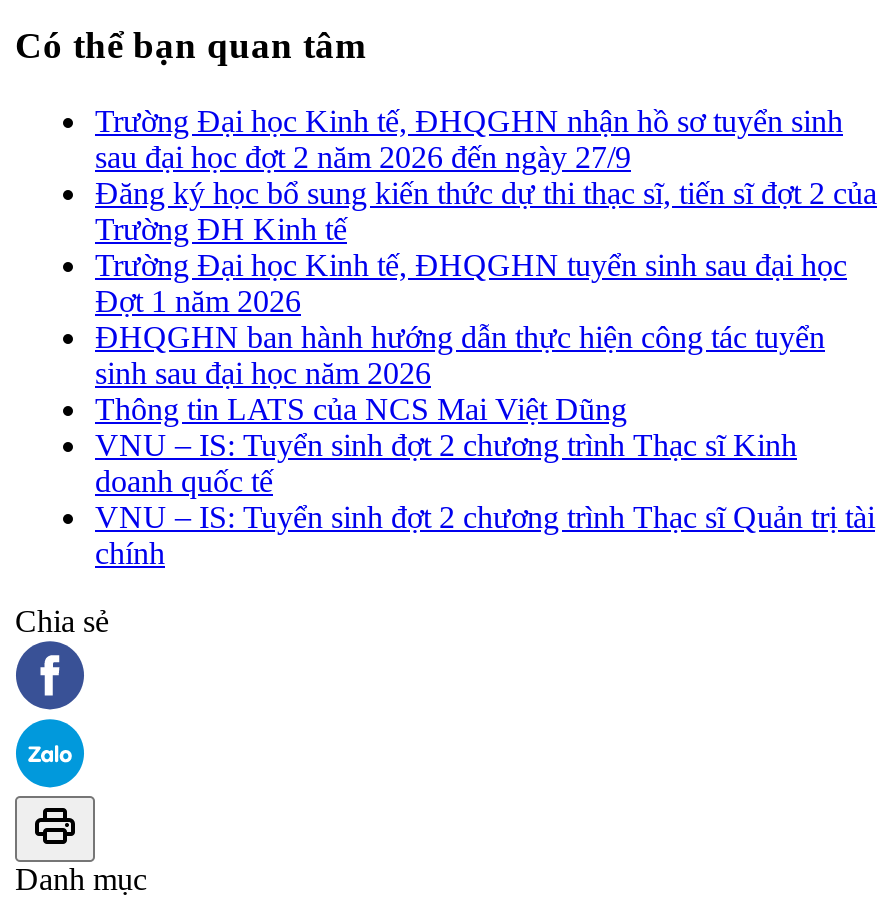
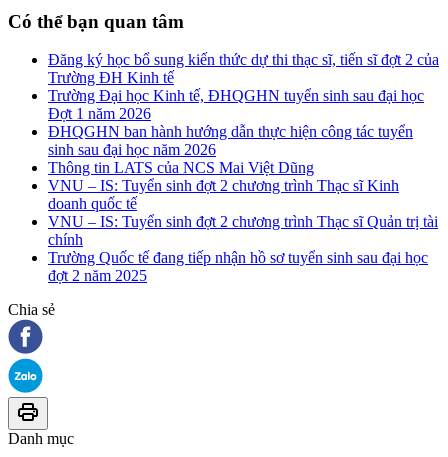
[95,104,843,174] Trường Đại học Kinh tế, ĐHQGHN nhận hồ sơ tuyển sinh | sau đại học đợt 2 năm 2026 đến ngày 27/9 -> none
moved [95,176,877,570] -> [48,51,439,248]: Đăng ký học bổ sung kiến thức dự thi thạc sĩ, tiến sĩ đợt 2 của | Trường ĐH Kinh tế | Trường Đại học Kinh tế, ĐHQGHN tuyển sinh sau đại học | ... | VNU – IS: Tuyển sinh đợt 2 chương trình Thạc sĩ Quản trị tài | chính
none -> [48,249,428,284] Trường Quốc tế đang tiếp nhận hồ sơ tuyển sinh sau đại học | đợt 2 năm 2025

